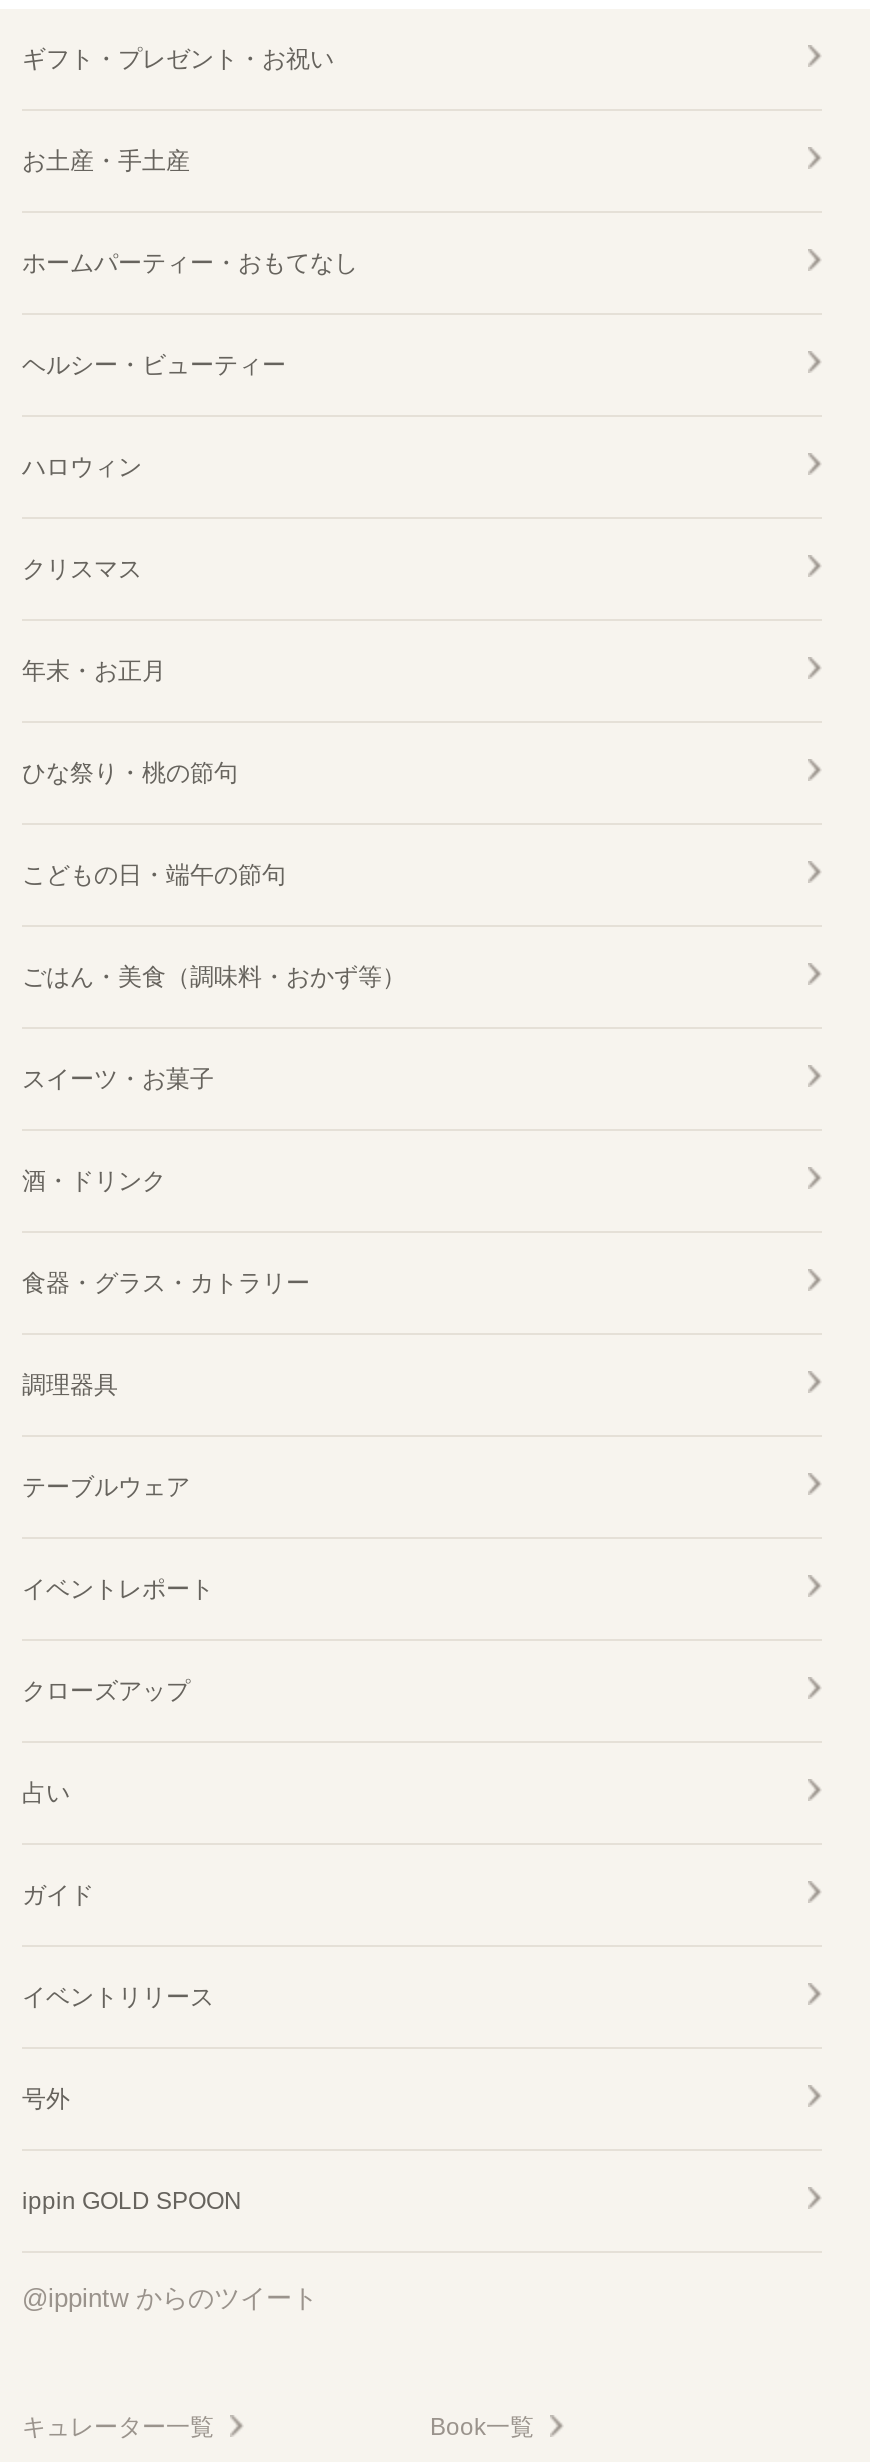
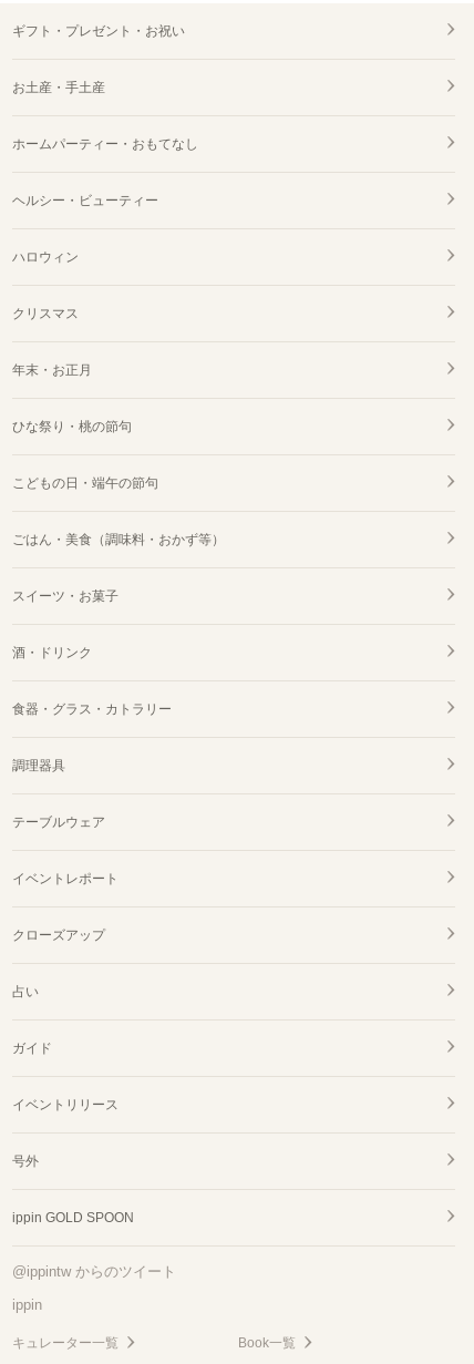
none -> [12,1296,42,1313] ippin

